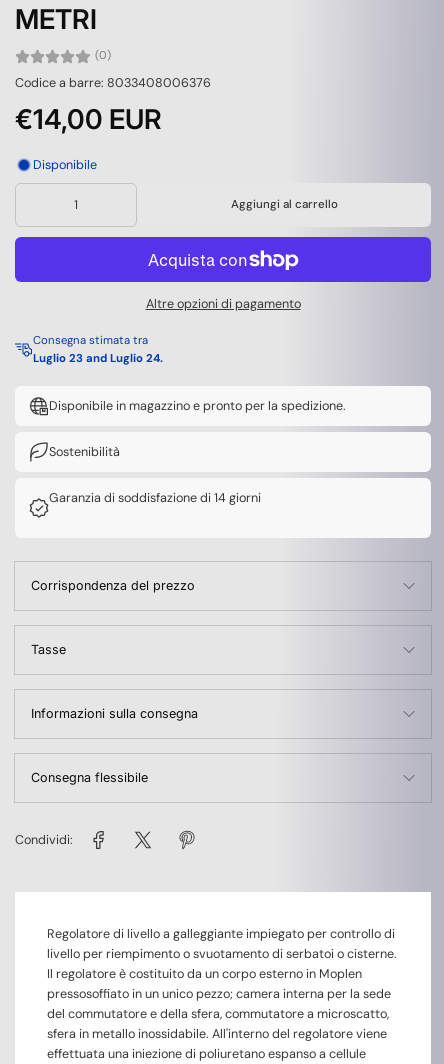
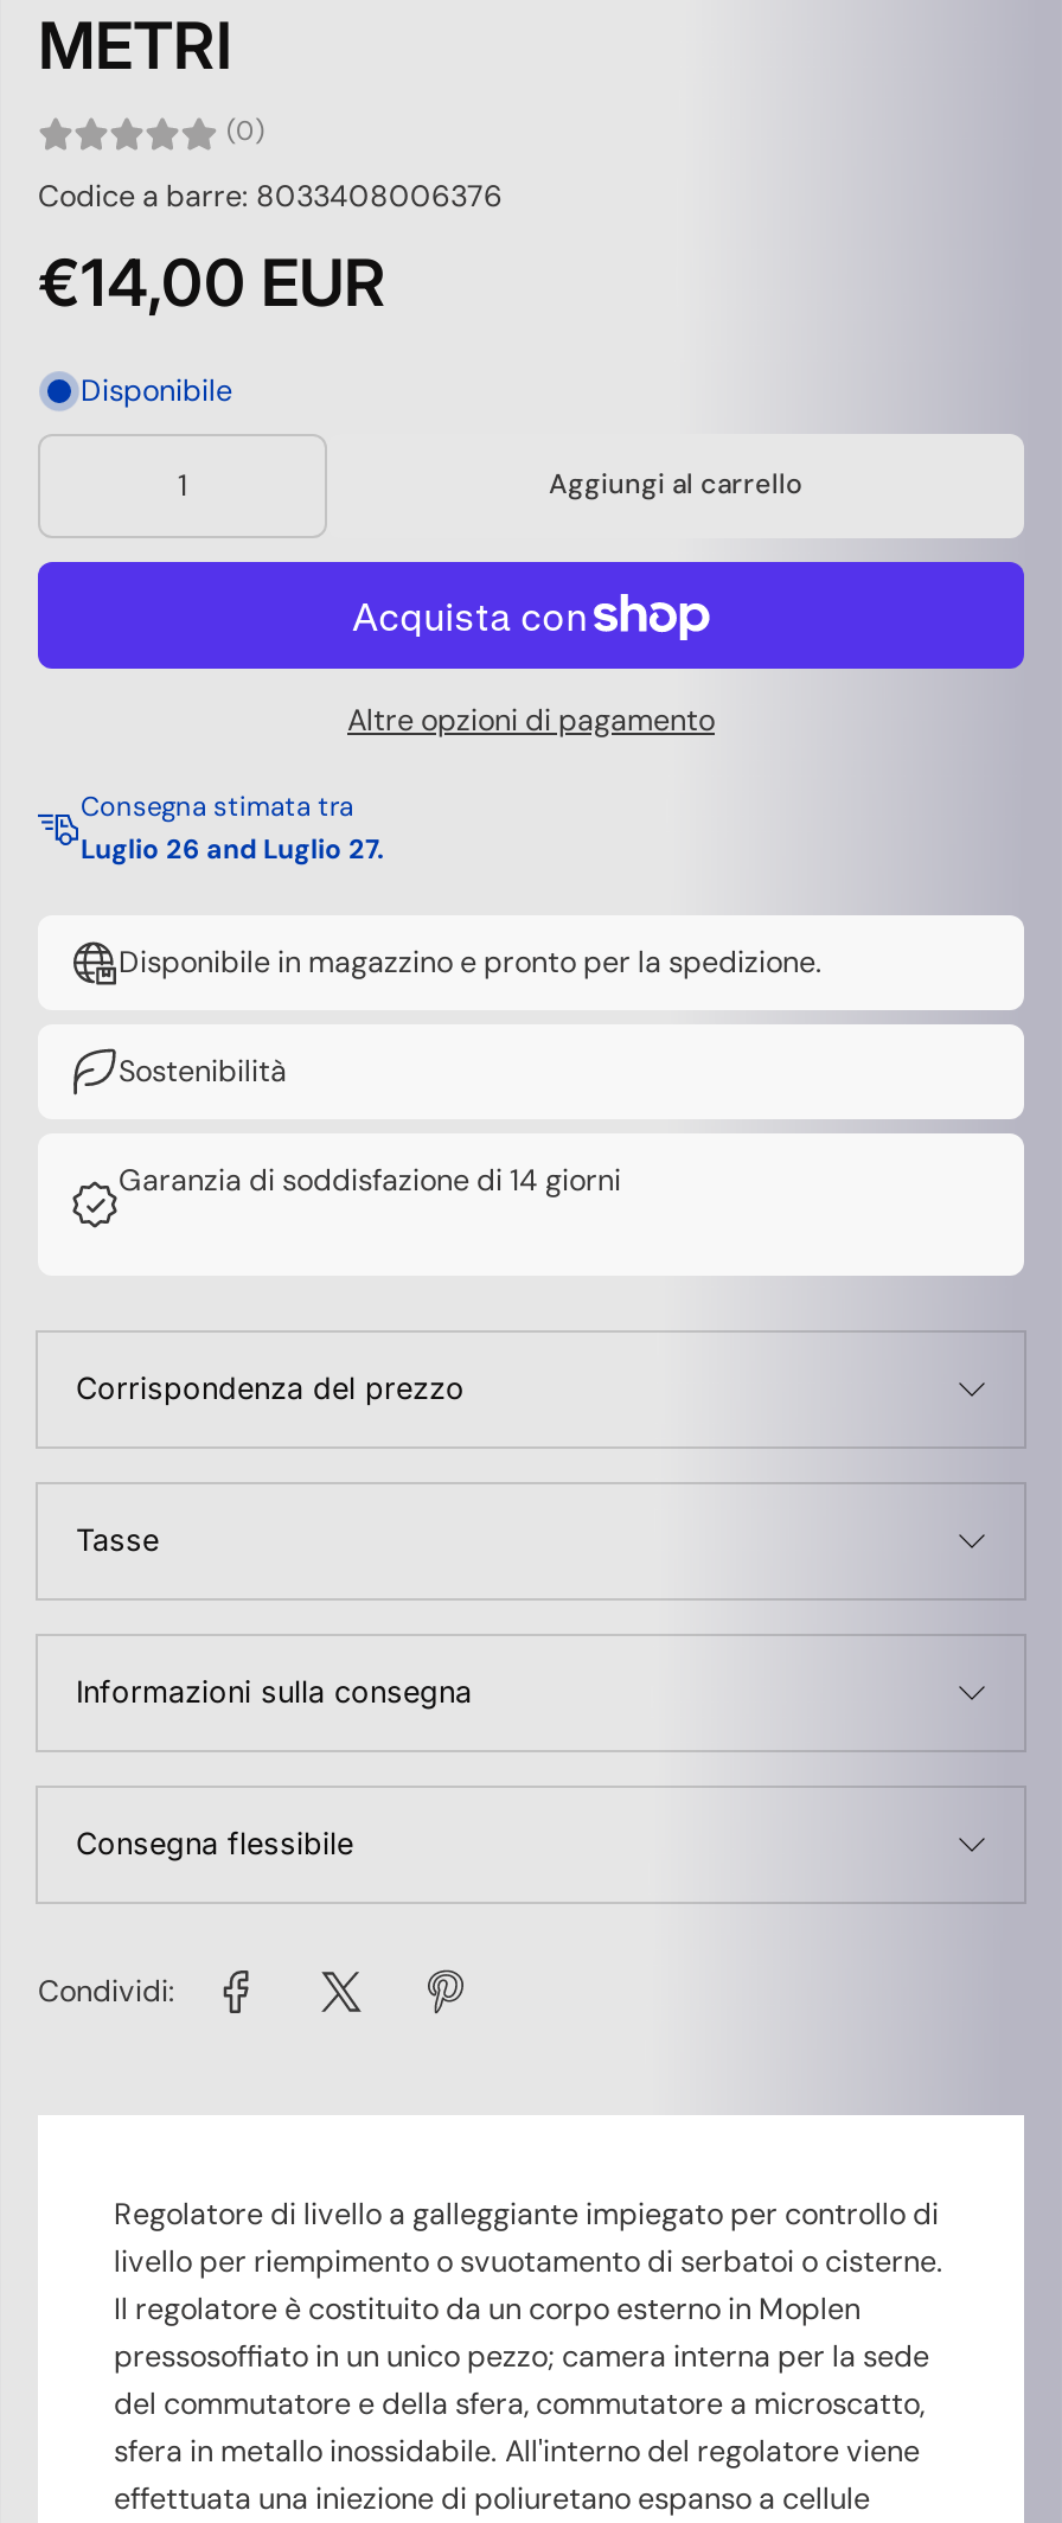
[33,351,163,366] Luglio 23 and Luglio 24. -> [81,833,384,868] Luglio 26 and Luglio 27.

